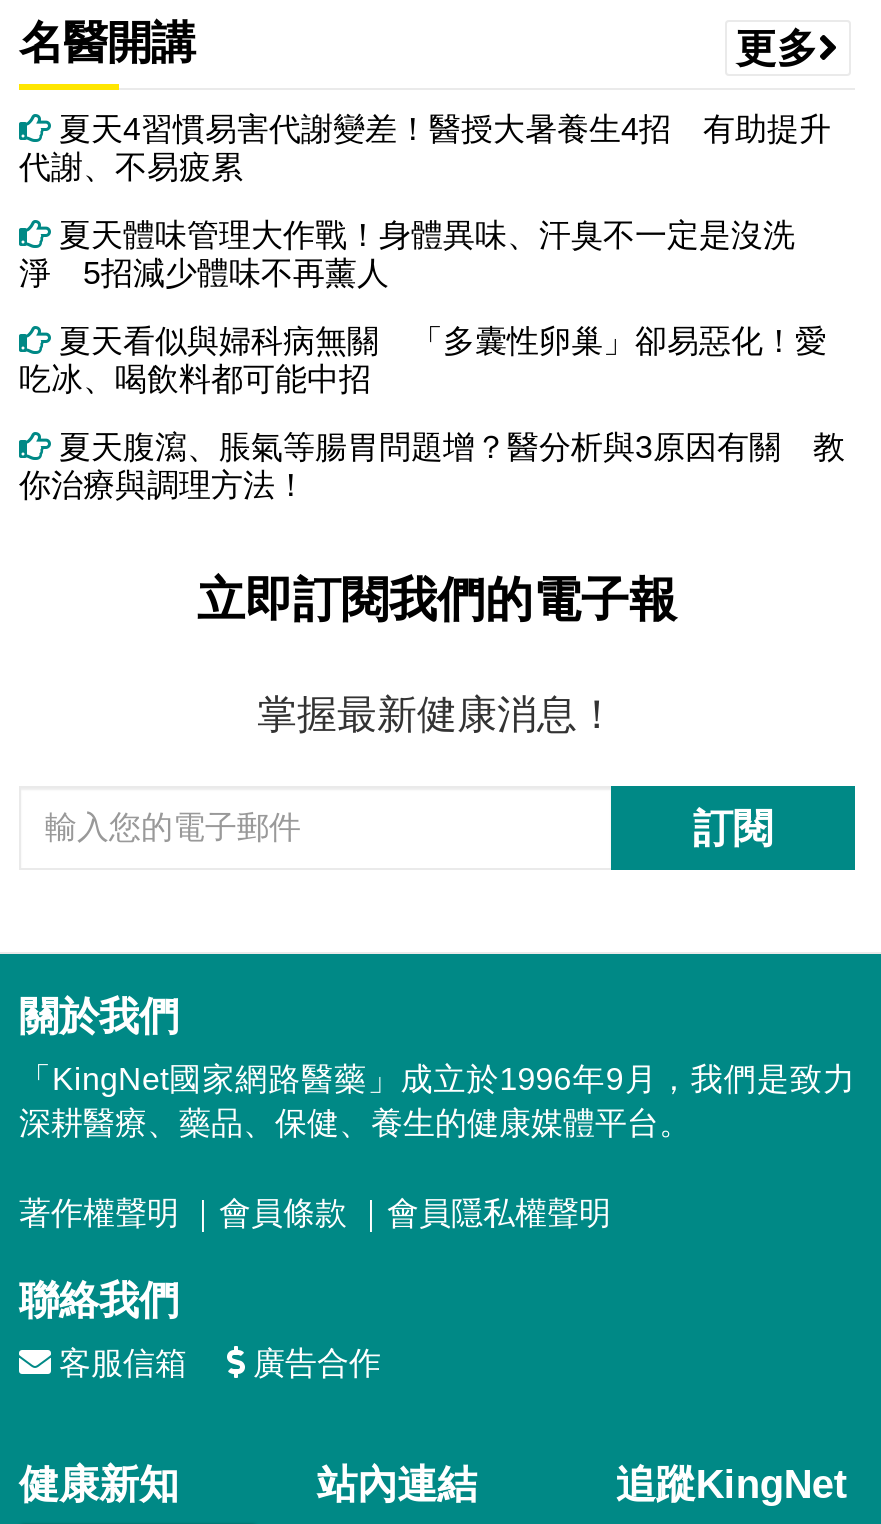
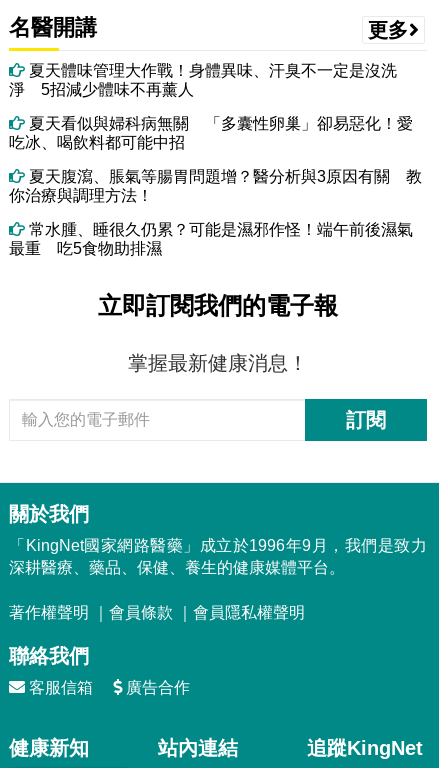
[19,112,831,184] 夏天4習慣易害代謝變差！醫授大暑養生4招 有助提升 | 代謝、不易疲累 -> none
moved [19,218,845,502] -> [9,62,422,204]: 夏天體味管理大作戰！身體異味、汗臭不一定是沒洗 | 淨 5招減少體味不再薰人 | 夏天看似與婦科病無關 「多囊性卵巢」卻易惡化！愛 | 吃冰、喝飲料都可能中招 | 夏天腹瀉、脹氣等腸胃問題增？醫分析與3原因有關 教 | 你治療與調理方法！
none -> [9,221,413,257] 常水腫、睡很久仍累？可能是濕邪作怪！端午前後濕氣 | 最重 吃5食物助排濕

